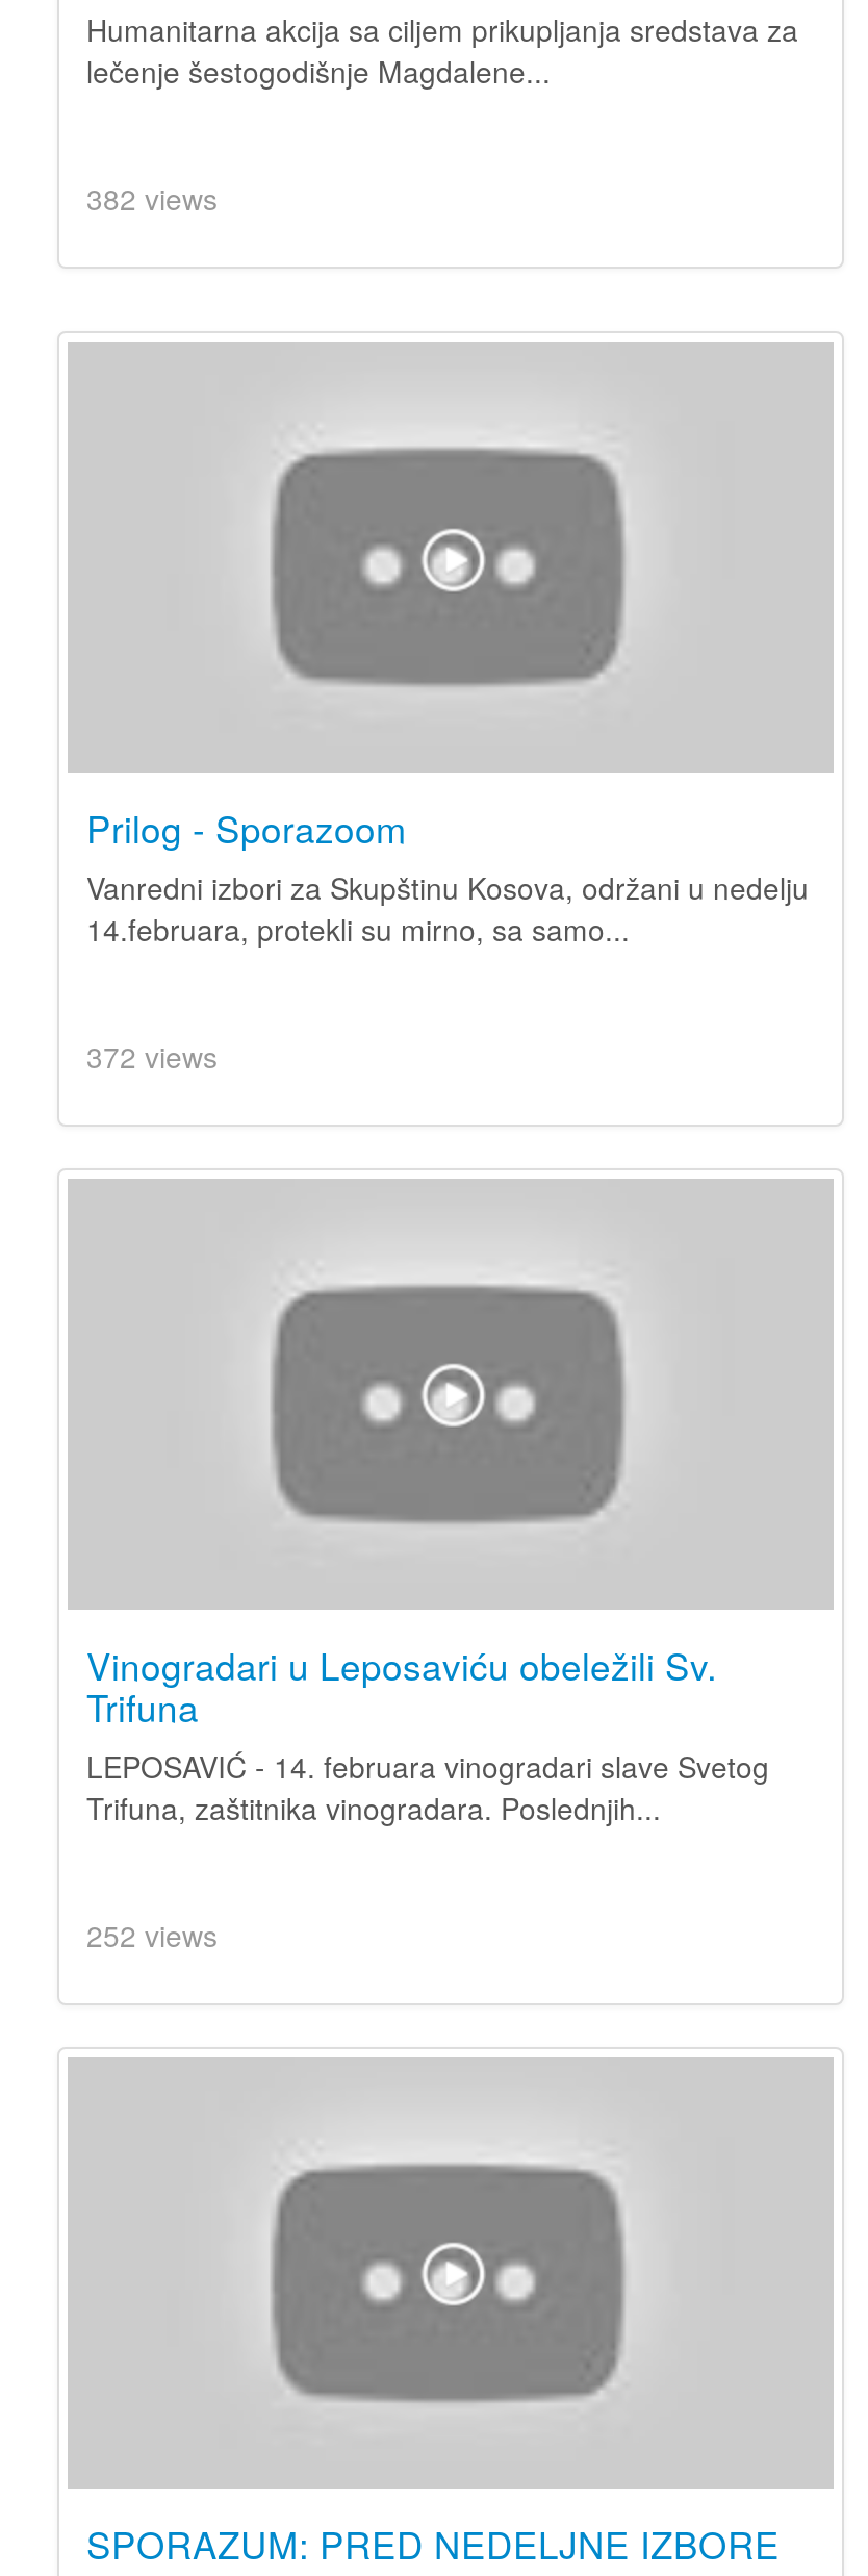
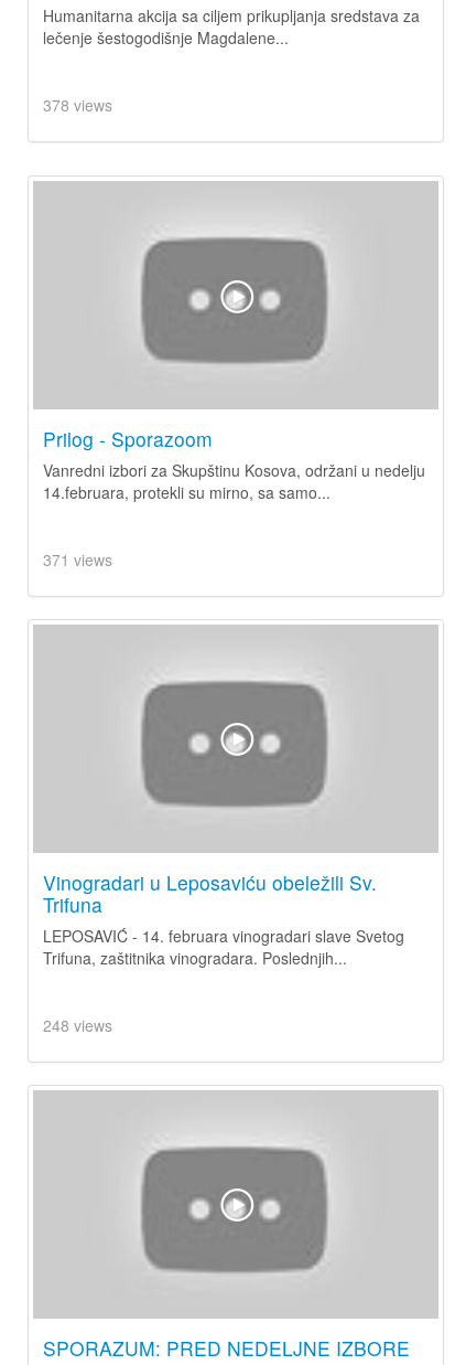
[86,177,218,219] 382 views -> [43,94,112,116] 378 views
[86,1035,218,1076] 372 views -> [43,548,112,570] 371 views
[86,1913,218,1955] 252 views -> [43,1014,112,1036] 248 views

